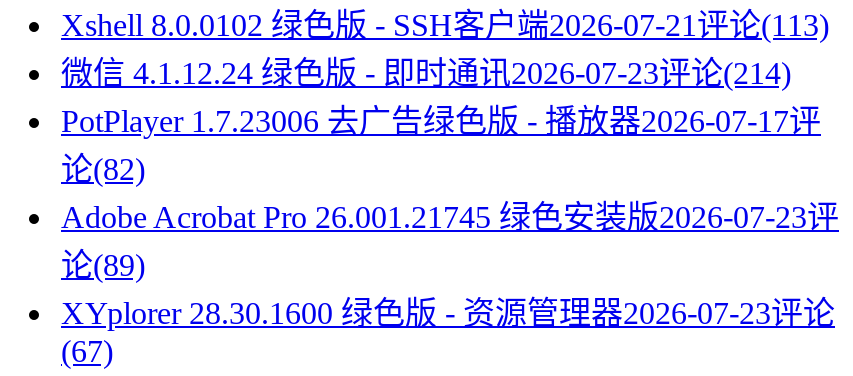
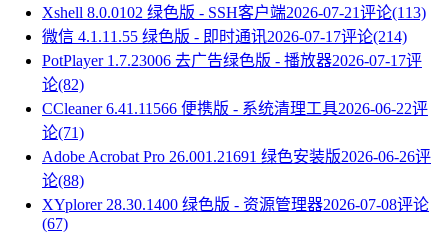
[61,56,791,90] 微信 4.1.12.24 绿色版 - 即时通讯2026-07-23评论(214) -> [42,28,407,45] 微信 4.1.11.55 绿色版 - 即时通讯2026-07-17评论(214)
[61,200,839,330] Adobe Acrobat Pro 26.001.21745 绿色安装版2026-07-23评 | 论(89) | XYplorer 28.30.1600 绿色版 - 资源管理器2026-07-23评论 -> [42,100,431,213] CCleaner 6.41.11566 便携版 - 系统清理工具2026-06-22评 | 论(71) | Adobe Acrobat Pro 26.001.21691 绿色安装版2026-06-26评 | 论(88) | XYplorer 28.30.1400 绿色版 - 资源管理器2026-07-08评论

